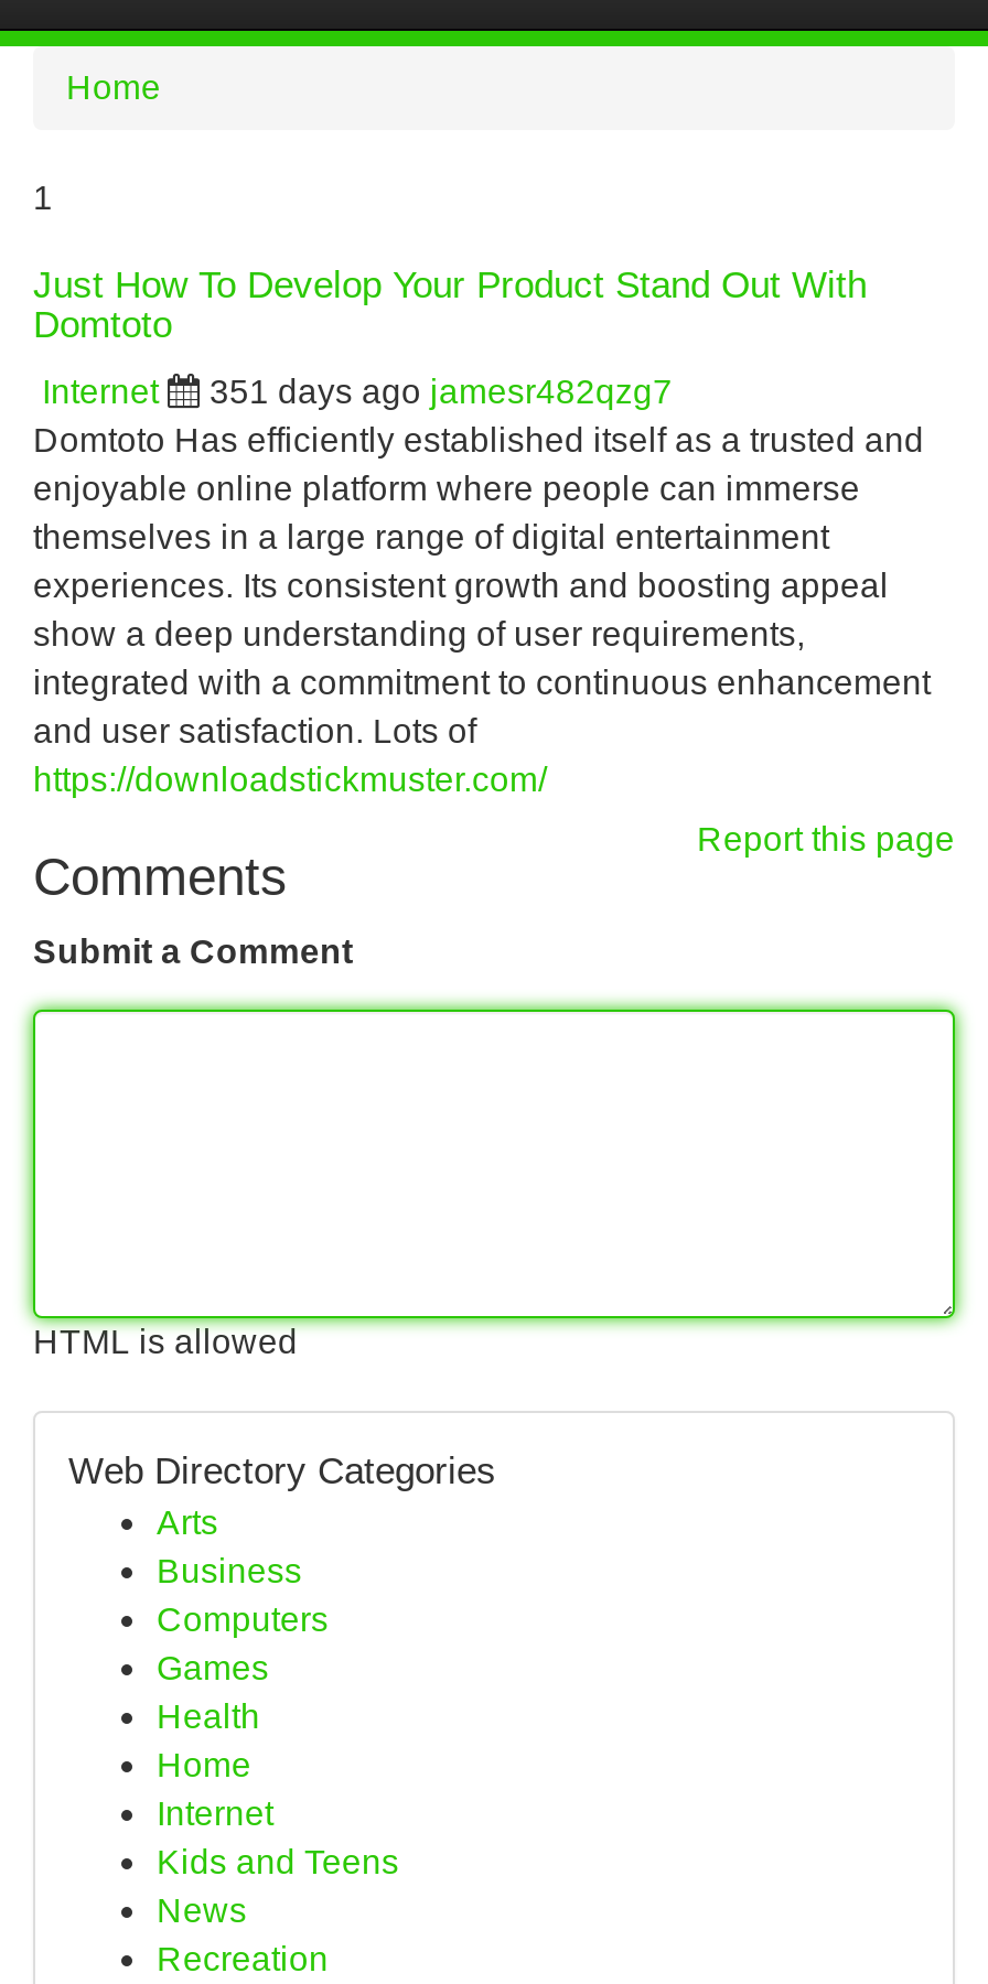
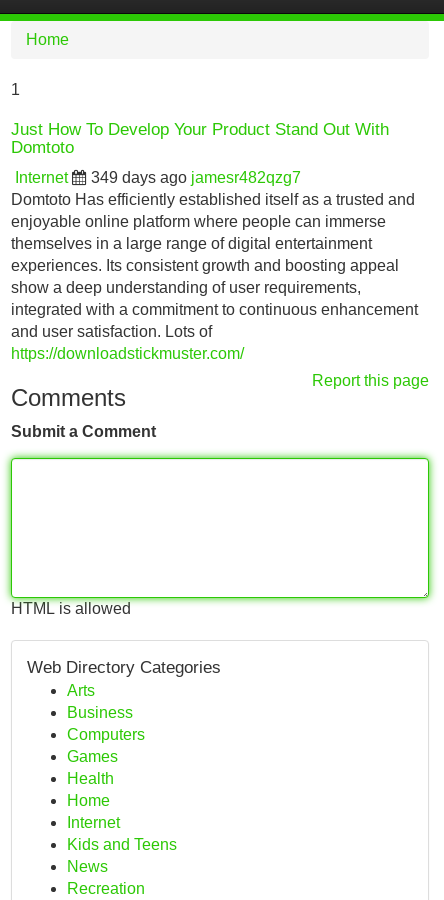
[210,373,673,410] 351 days ago jamesr482qzg7 -> [91,169,301,186] 349 days ago jamesr482qzg7

